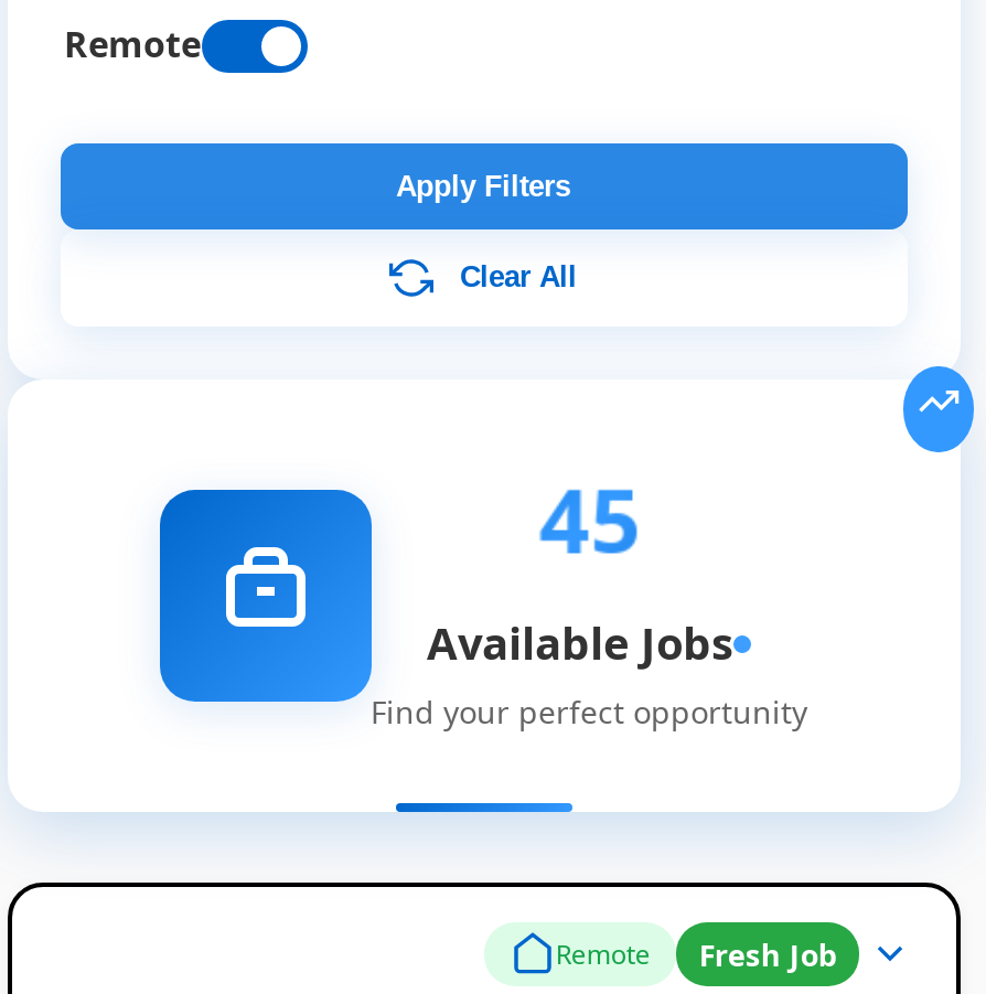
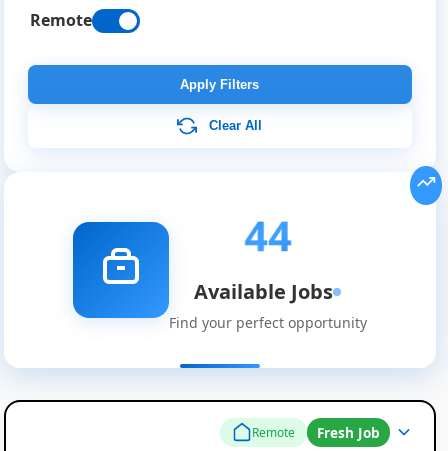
[536,457,642,584] 45 -> [243,207,292,265] 44

